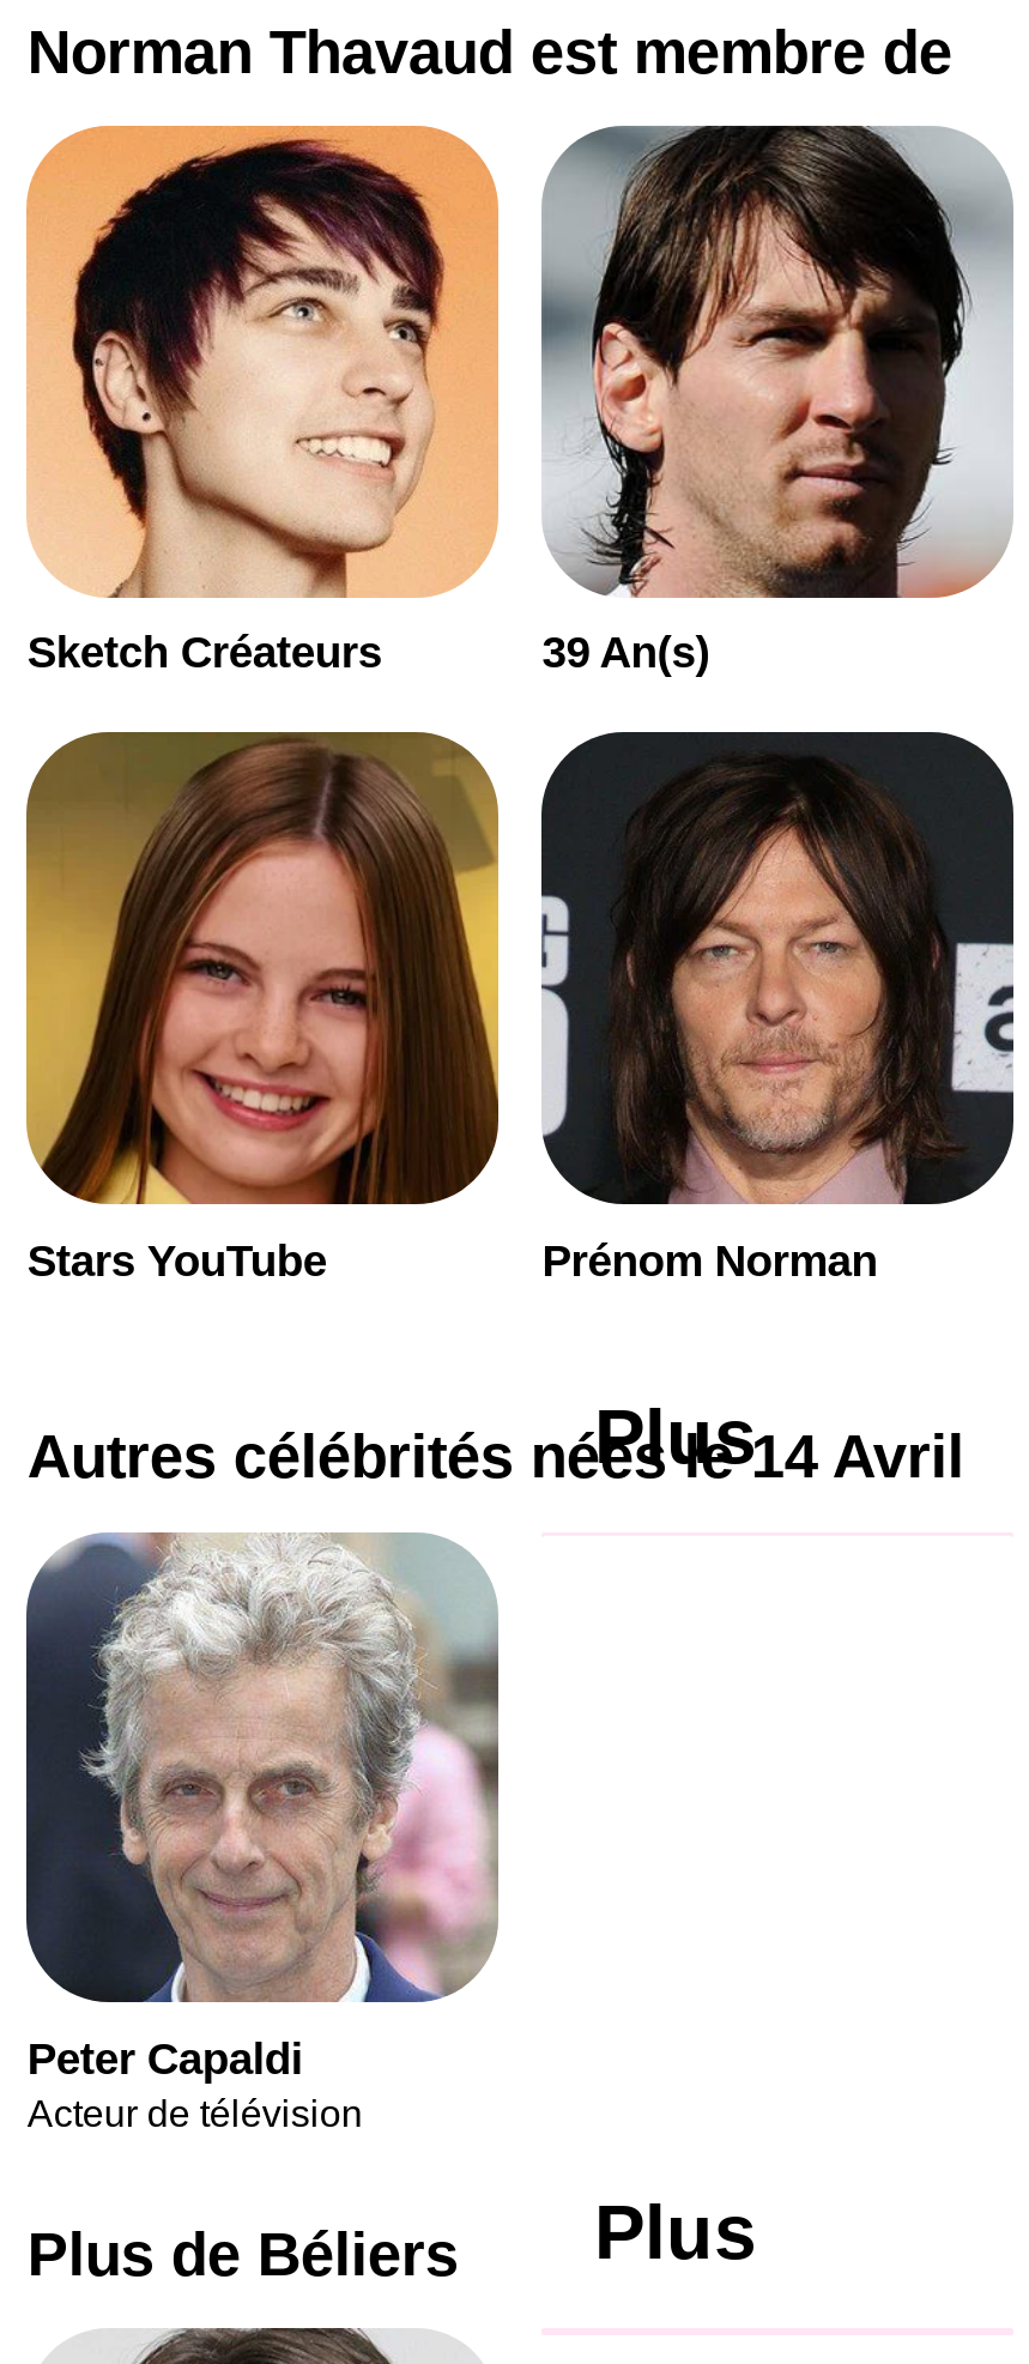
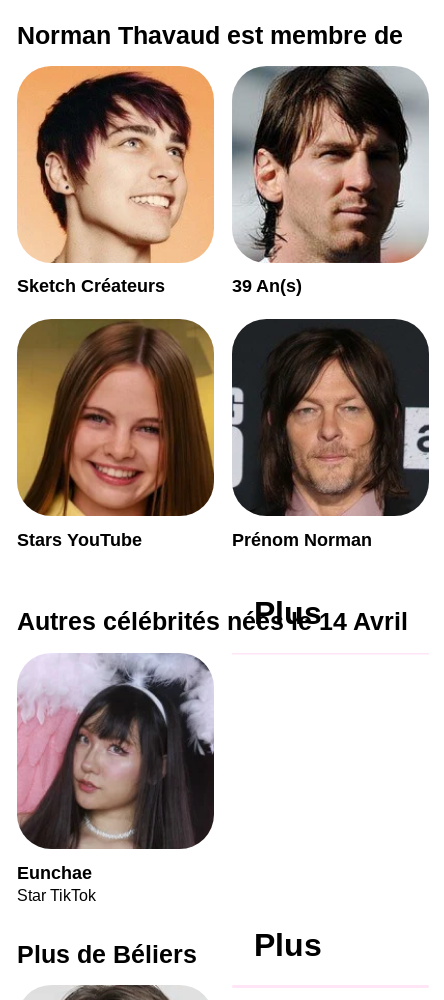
[24,1532,501,2133] [image] | Peter Capaldi | Acteur de télévision -> [16,654,214,903] [image] | Eunchae | Star TikTok

